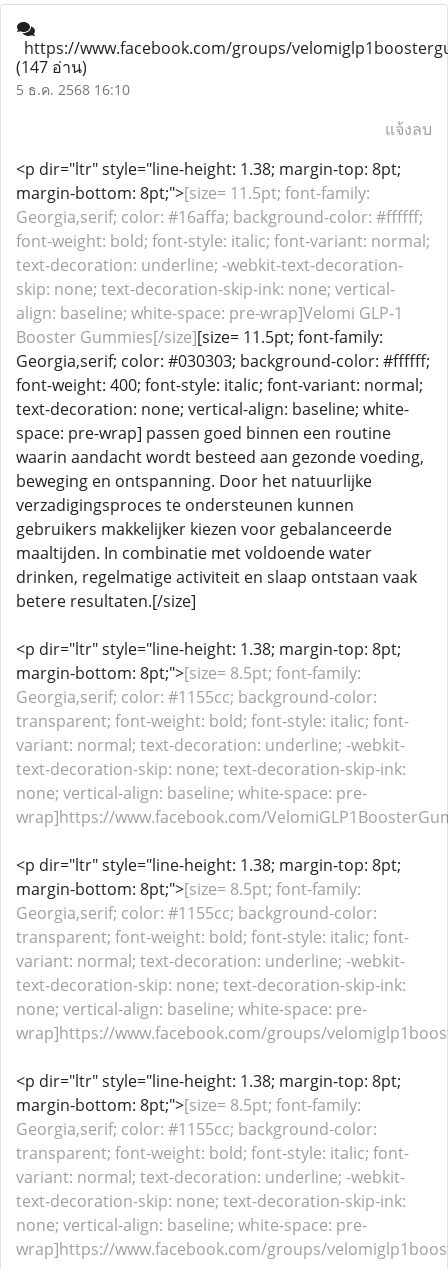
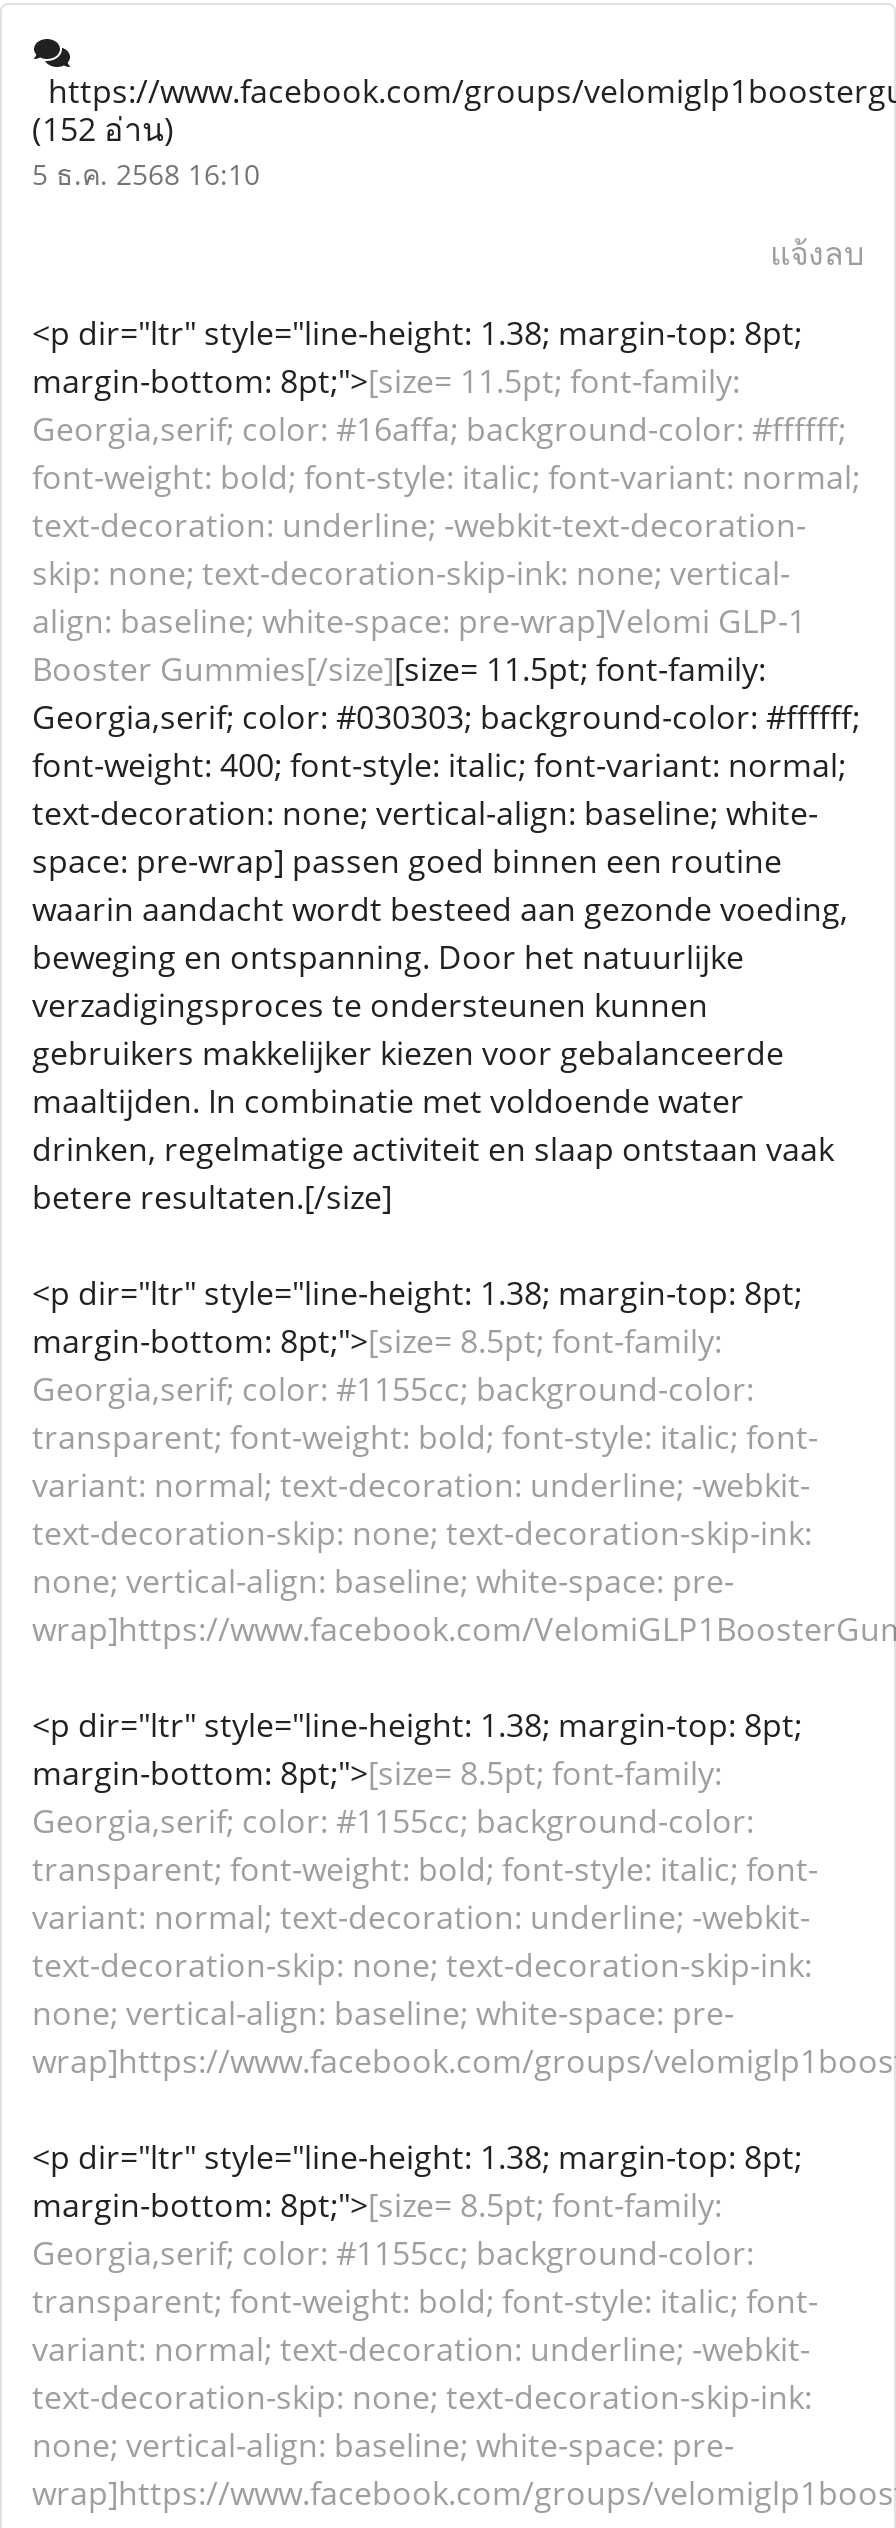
[16,56,87,78] (147 อ่าน) -> [32,107,174,151] (152 อ่าน)

